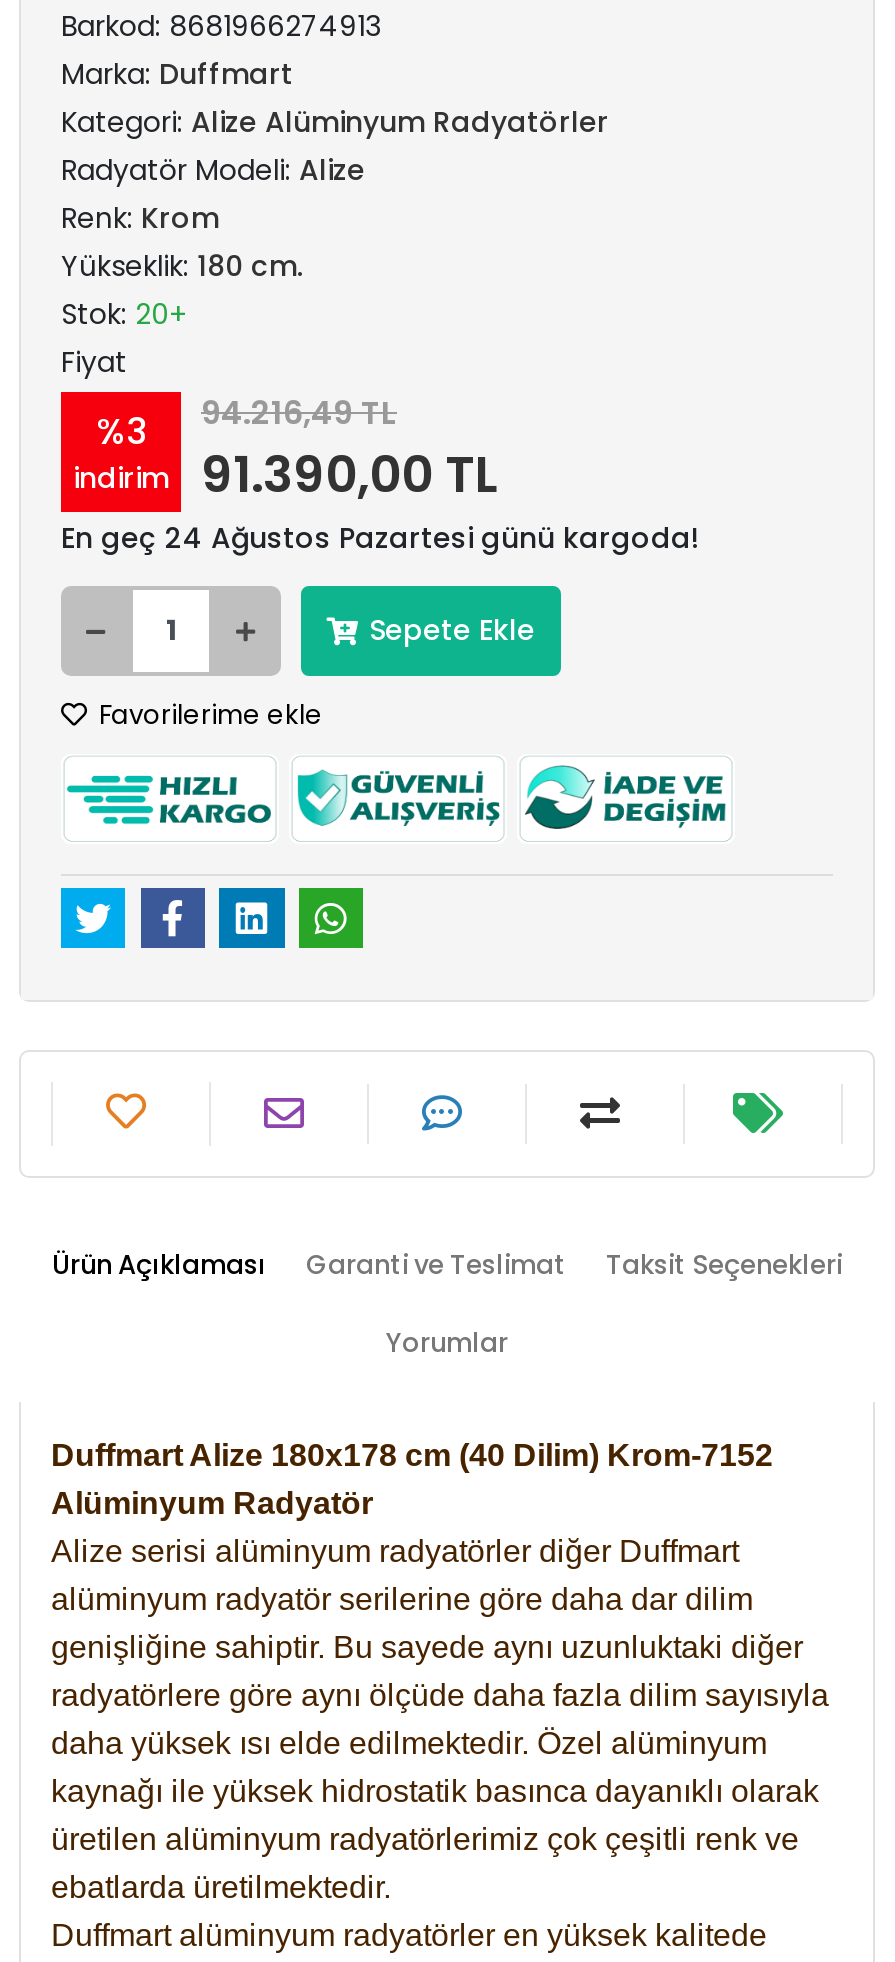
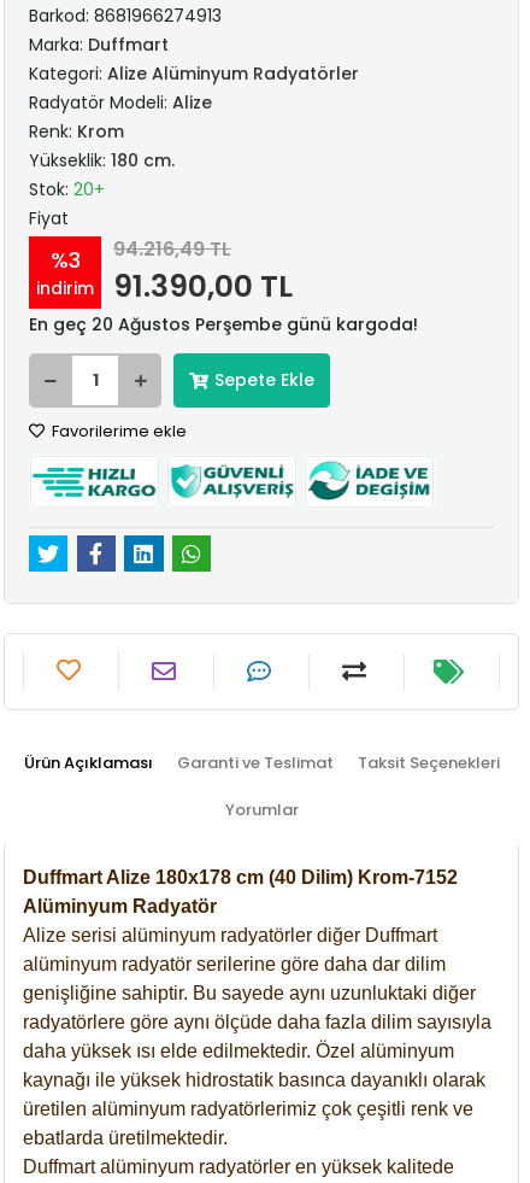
[61,518,699,558] En geç 24 Ağustos Pazartesi günü kargoda! -> [29,312,418,336] En geç 20 Ağustos Perşembe günü kargoda!

